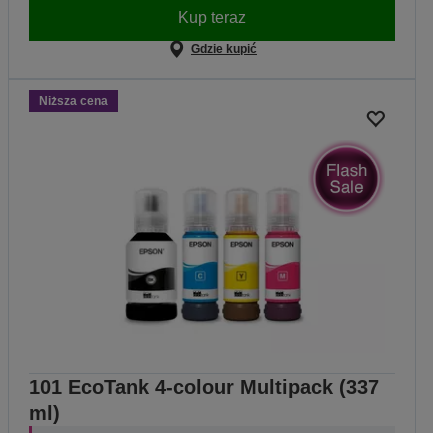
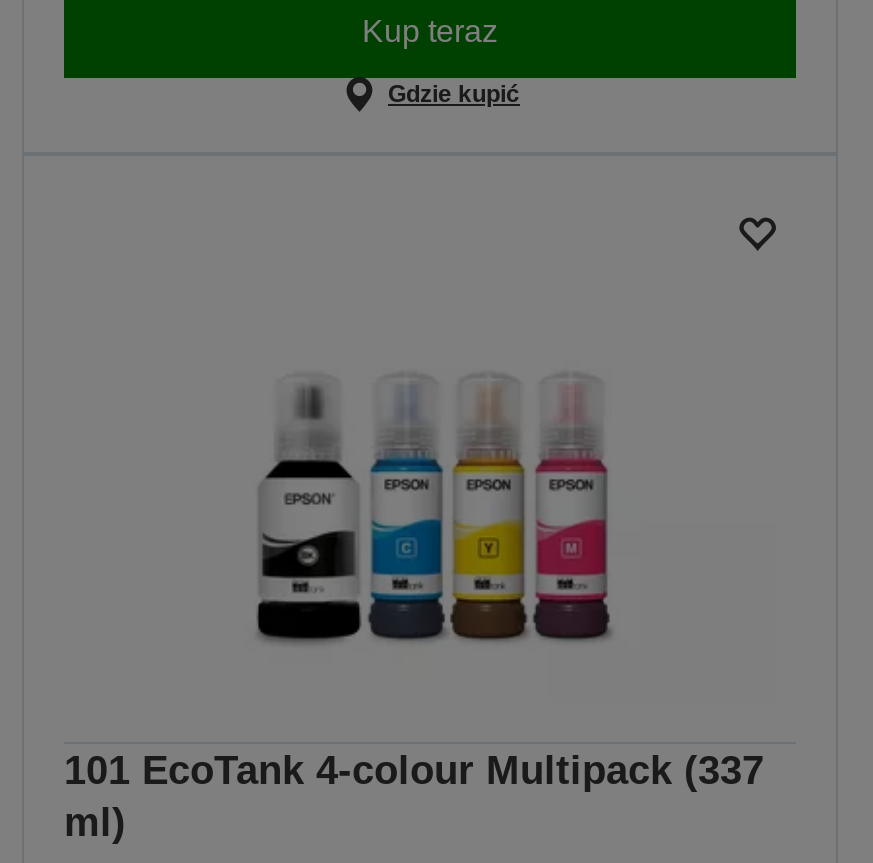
[39,94,108,108] Niższa cena -> none
[309,141,384,216] [image] -> none

